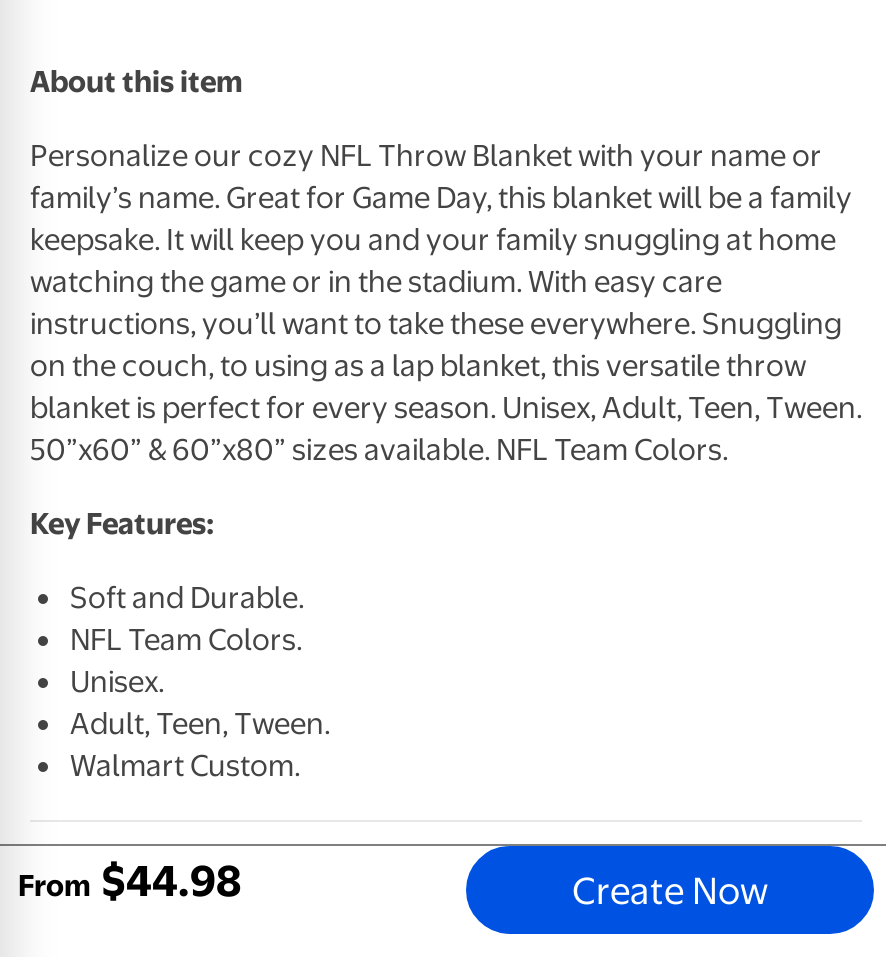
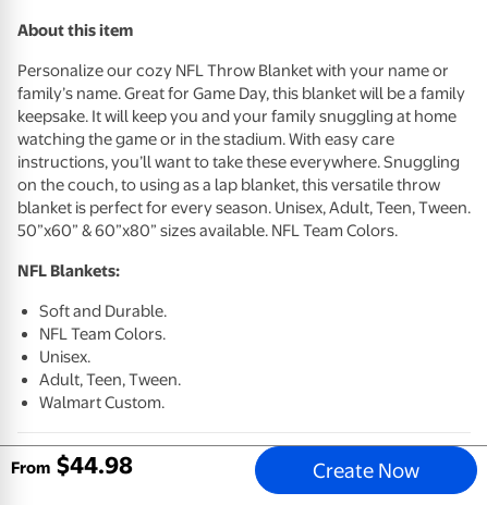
[30,505,214,541] Key Features: -> [17,261,120,280] NFL Blankets:

